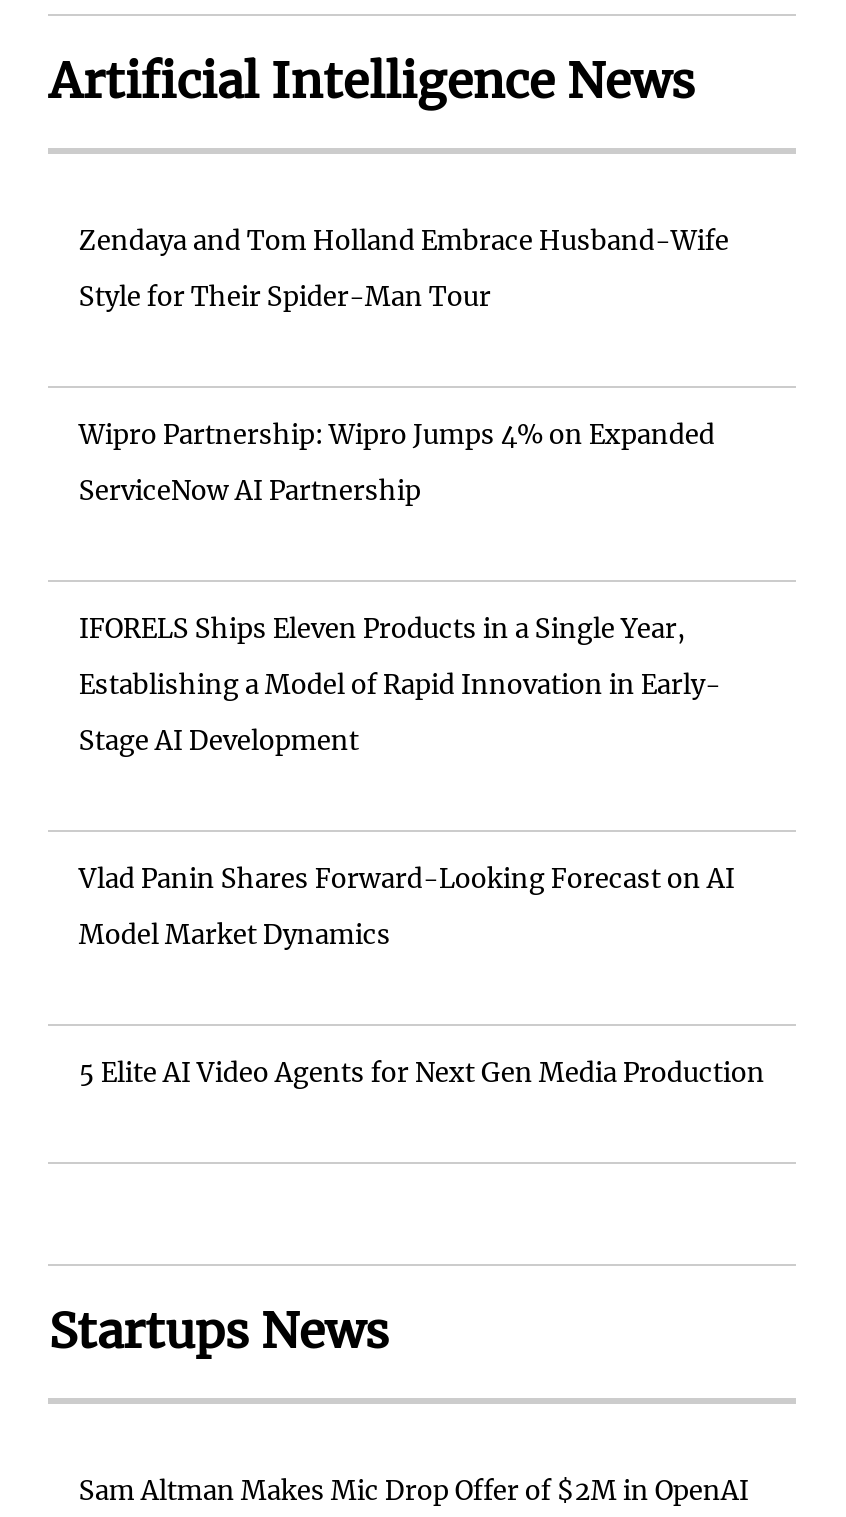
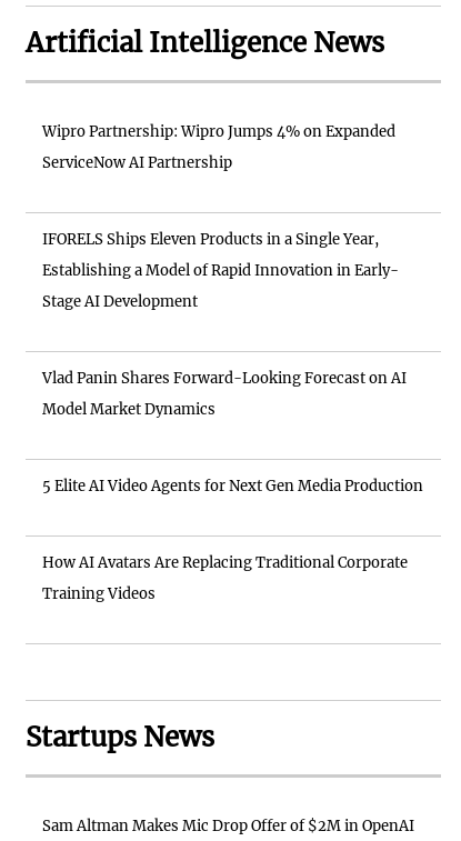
[79,224,729,314] Zendaya and Tom Holland Embrace Husband-Wife | Style for Their Spider-Man Tour -> none
moved [79,418,765,1090] -> [43,122,424,495]: Wipro Partnership: Wipro Jumps 4% on Expanded | ServiceNow AI Partnership | IFORELS Ships Eleven Products in a Single Year, | Establishing a Model of Rapid Innovation in Early- | Stage AI Development | Vlad Panin Shares Forward-Looking Forecast on AI | Model Market Dynamics | 5 Elite AI Video Agents for Next Gen Media Production
none -> [43,553,408,603] How AI Avatars Are Replacing Traditional Corporate | Training Videos

